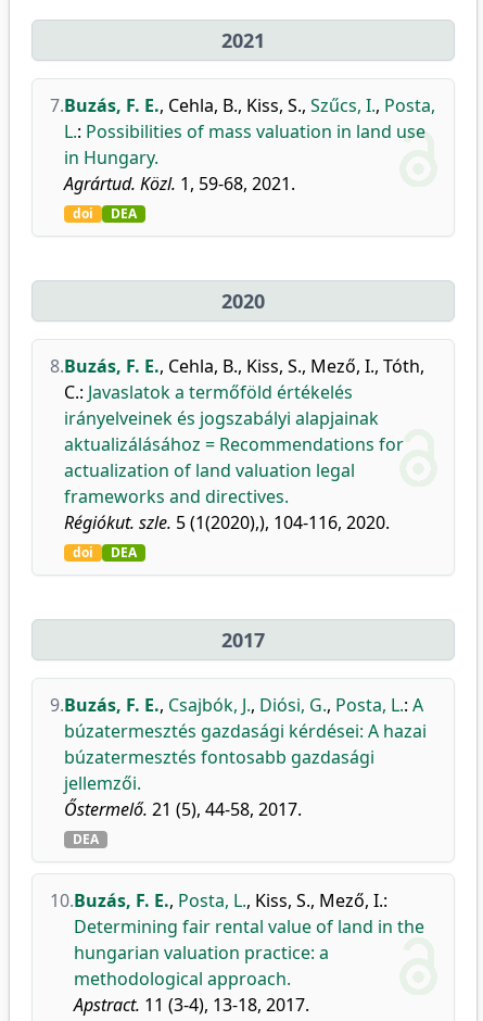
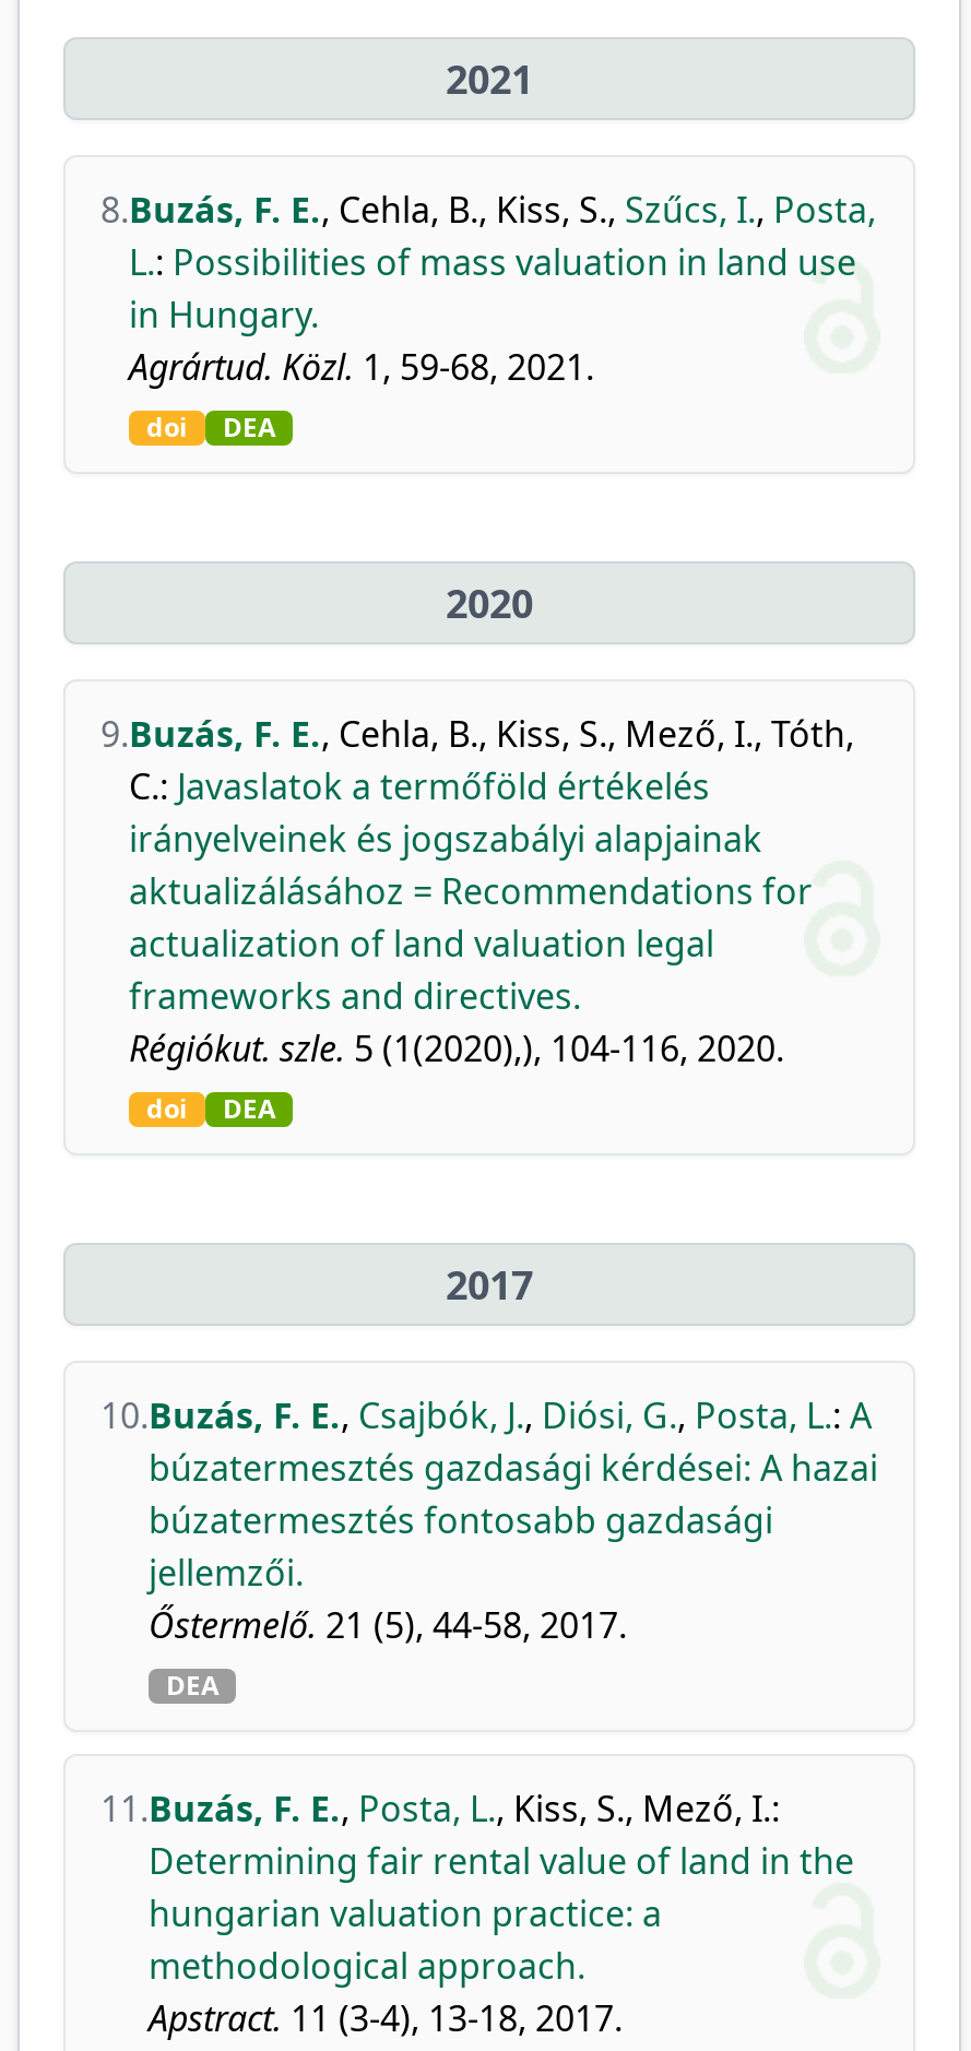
[50,93,435,117] 7.Buzás, F. E., Cehla, B., Kiss, S., Szűcs, I., Posta, -> [100,186,876,234] 8.Buzás, F. E., Cehla, B., Kiss, S., Szűcs, I., Posta,
[50,354,424,378] 8.Buzás, F. E., Cehla, B., Kiss, S., Mező, I., Tóth, -> [100,710,854,758] 9.Buzás, F. E., Cehla, B., Kiss, S., Mező, I., Tóth,
[50,693,423,717] 9.Buzás, F. E., Csajbók, J., Diósi, G., Posta, L.: A -> [100,1391,872,1439] 10.Buzás, F. E., Csajbók, J., Diósi, G., Posta, L.: A
[50,888,387,912] 10. Buzás, F. E., Posta, L., Kiss, S., Mező, I.: -> [100,1785,780,1833] 11. Buzás, F. E., Posta, L., Kiss, S., Mező, I.:

